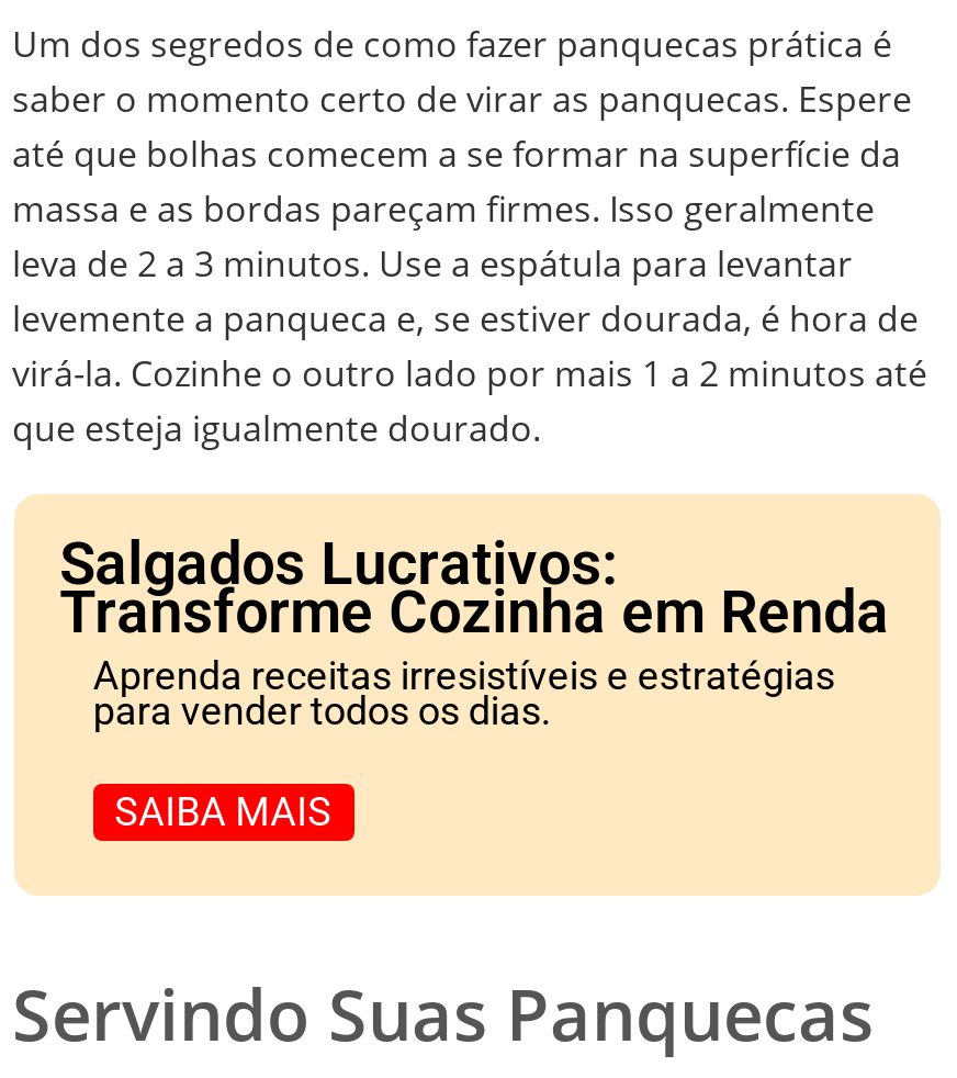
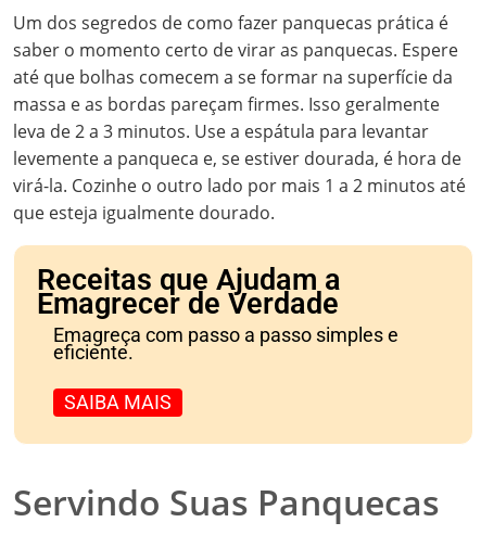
[59,529,889,733] Salgados Lucrativos: | Transforme Cozinha em Renda | Aprenda receitas irresistíveis e estratégias | para vender todos os dias. -> [36,262,398,363] Receitas que Ajudam a | Emagrecer de Verdade | Emagreça com passo a passo simples e | eficiente.

